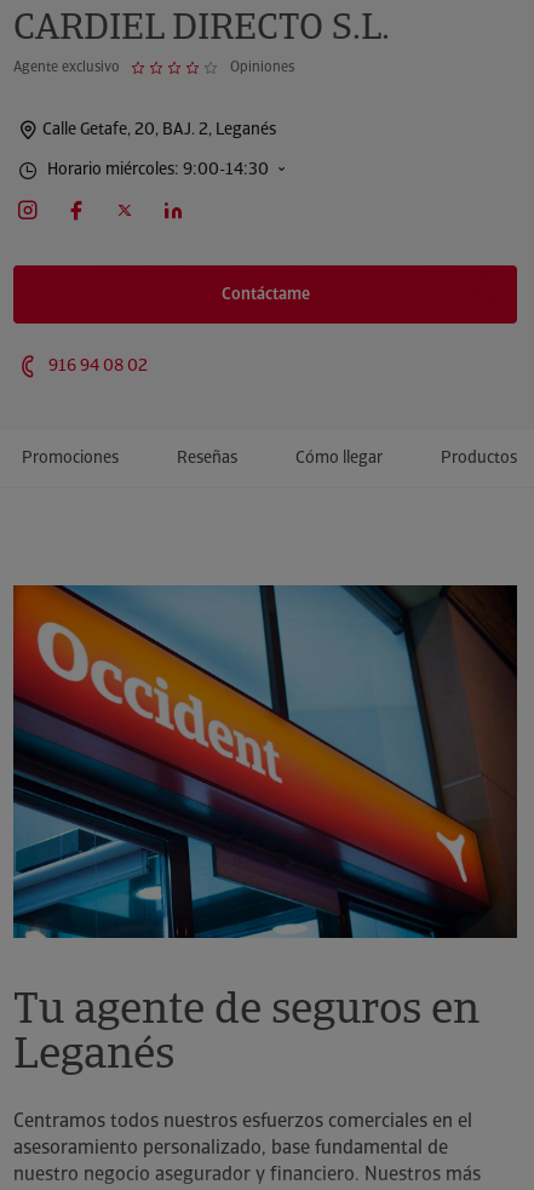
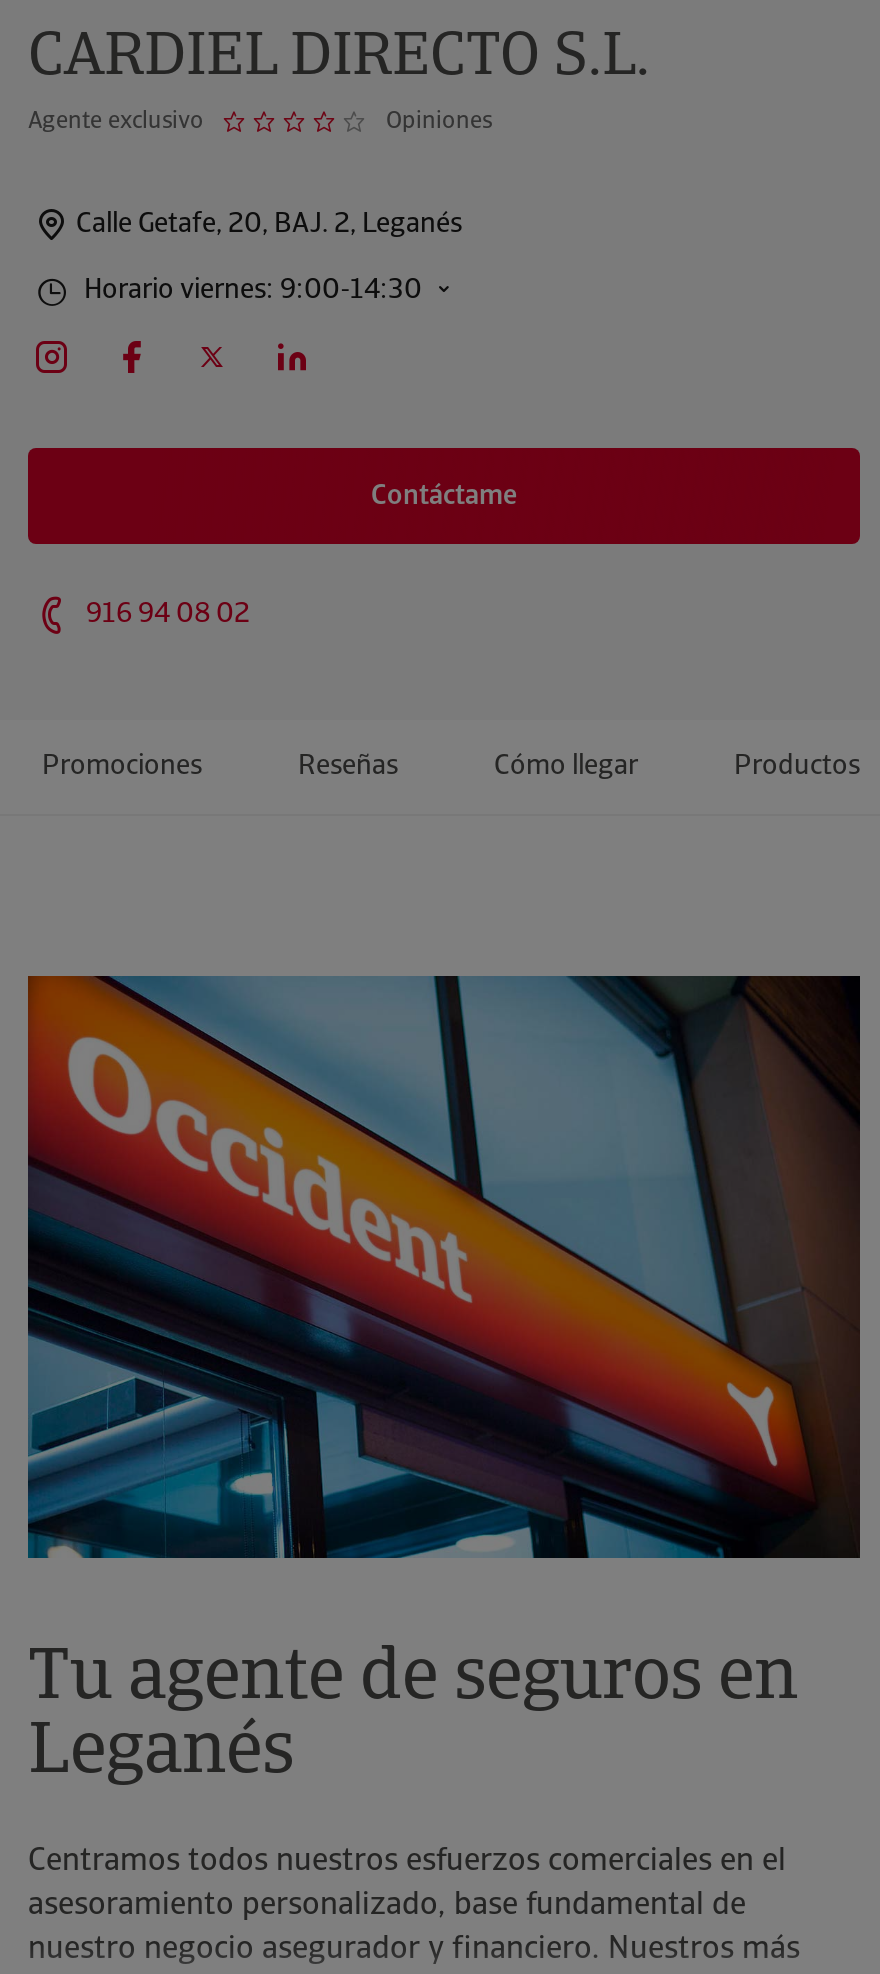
[47,161,269,179] Horario miércoles: 9:00-14:30 -> [84,276,422,306] Horario viernes: 9:00-14:30

